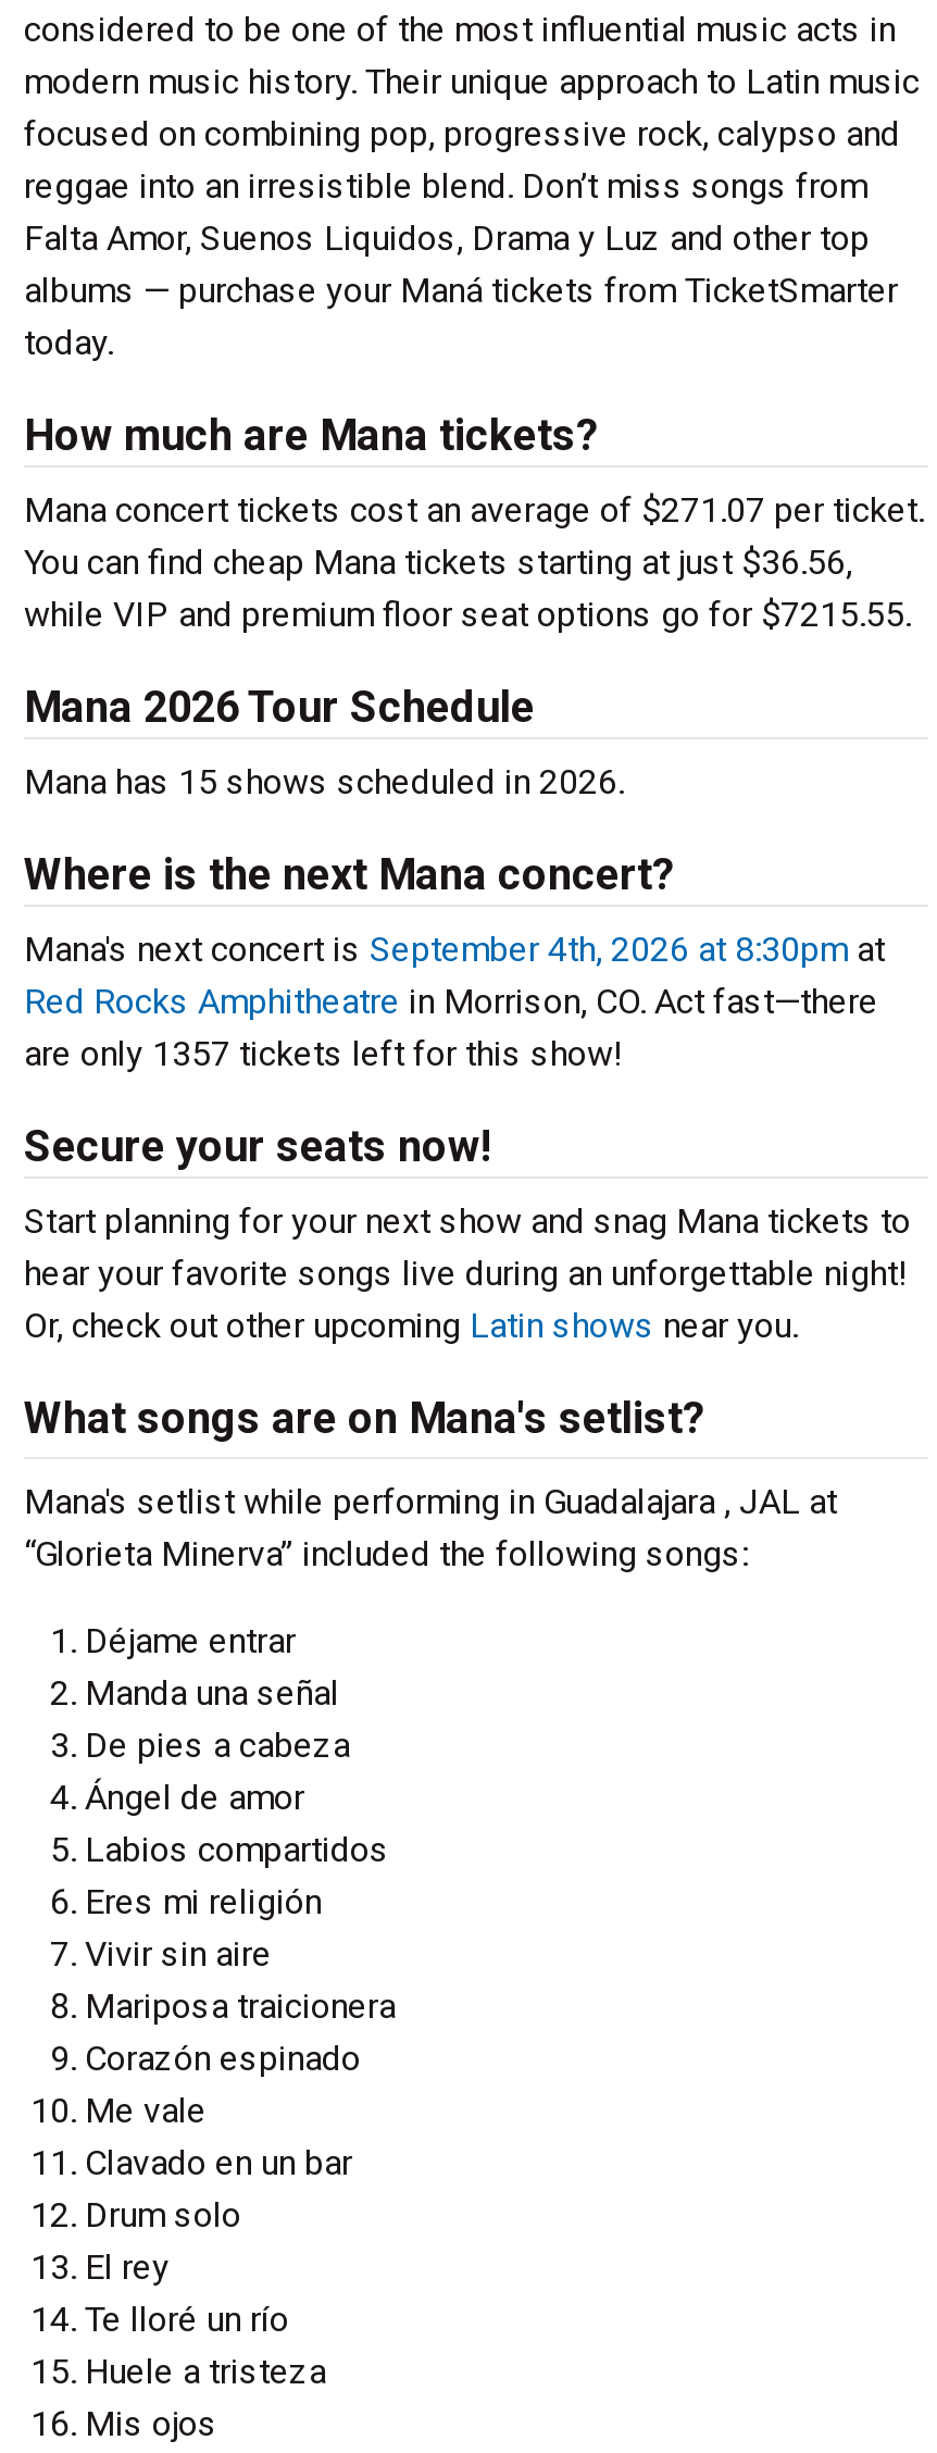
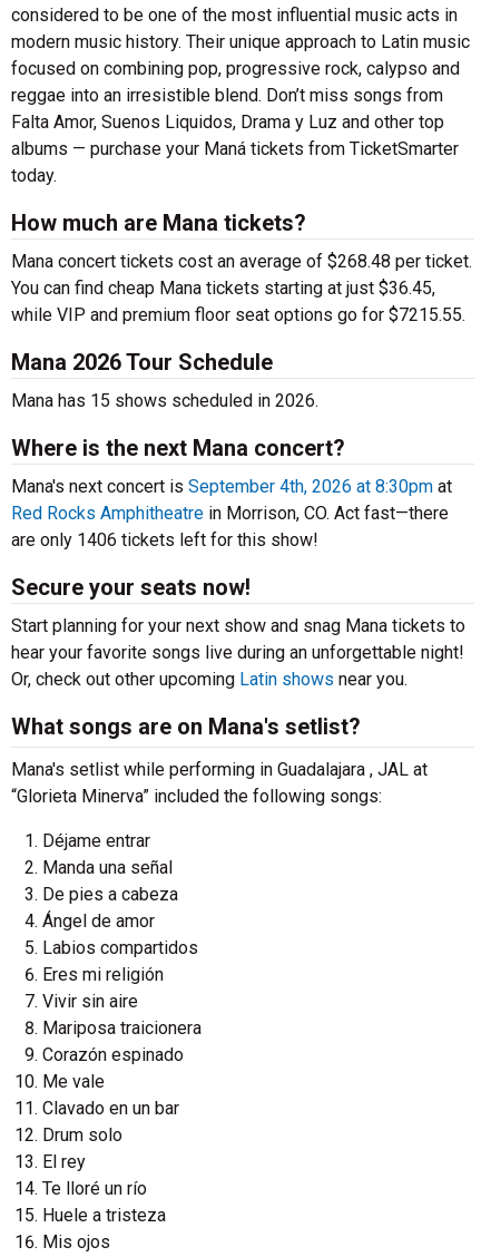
[24,489,924,531] Mana concert tickets cost an average of $271.07 per ticket. -> [11,251,472,272] Mana concert tickets cost an average of $268.48 per ticket.
[24,541,852,583] You can find cheap Mana tickets starting at just $36.56, -> [11,277,435,299] You can find cheap Mana tickets starting at just $36.45,
[24,1033,624,1074] are only 1357 tickets left for this show! -> [11,529,318,550] are only 1406 tickets left for this show!

